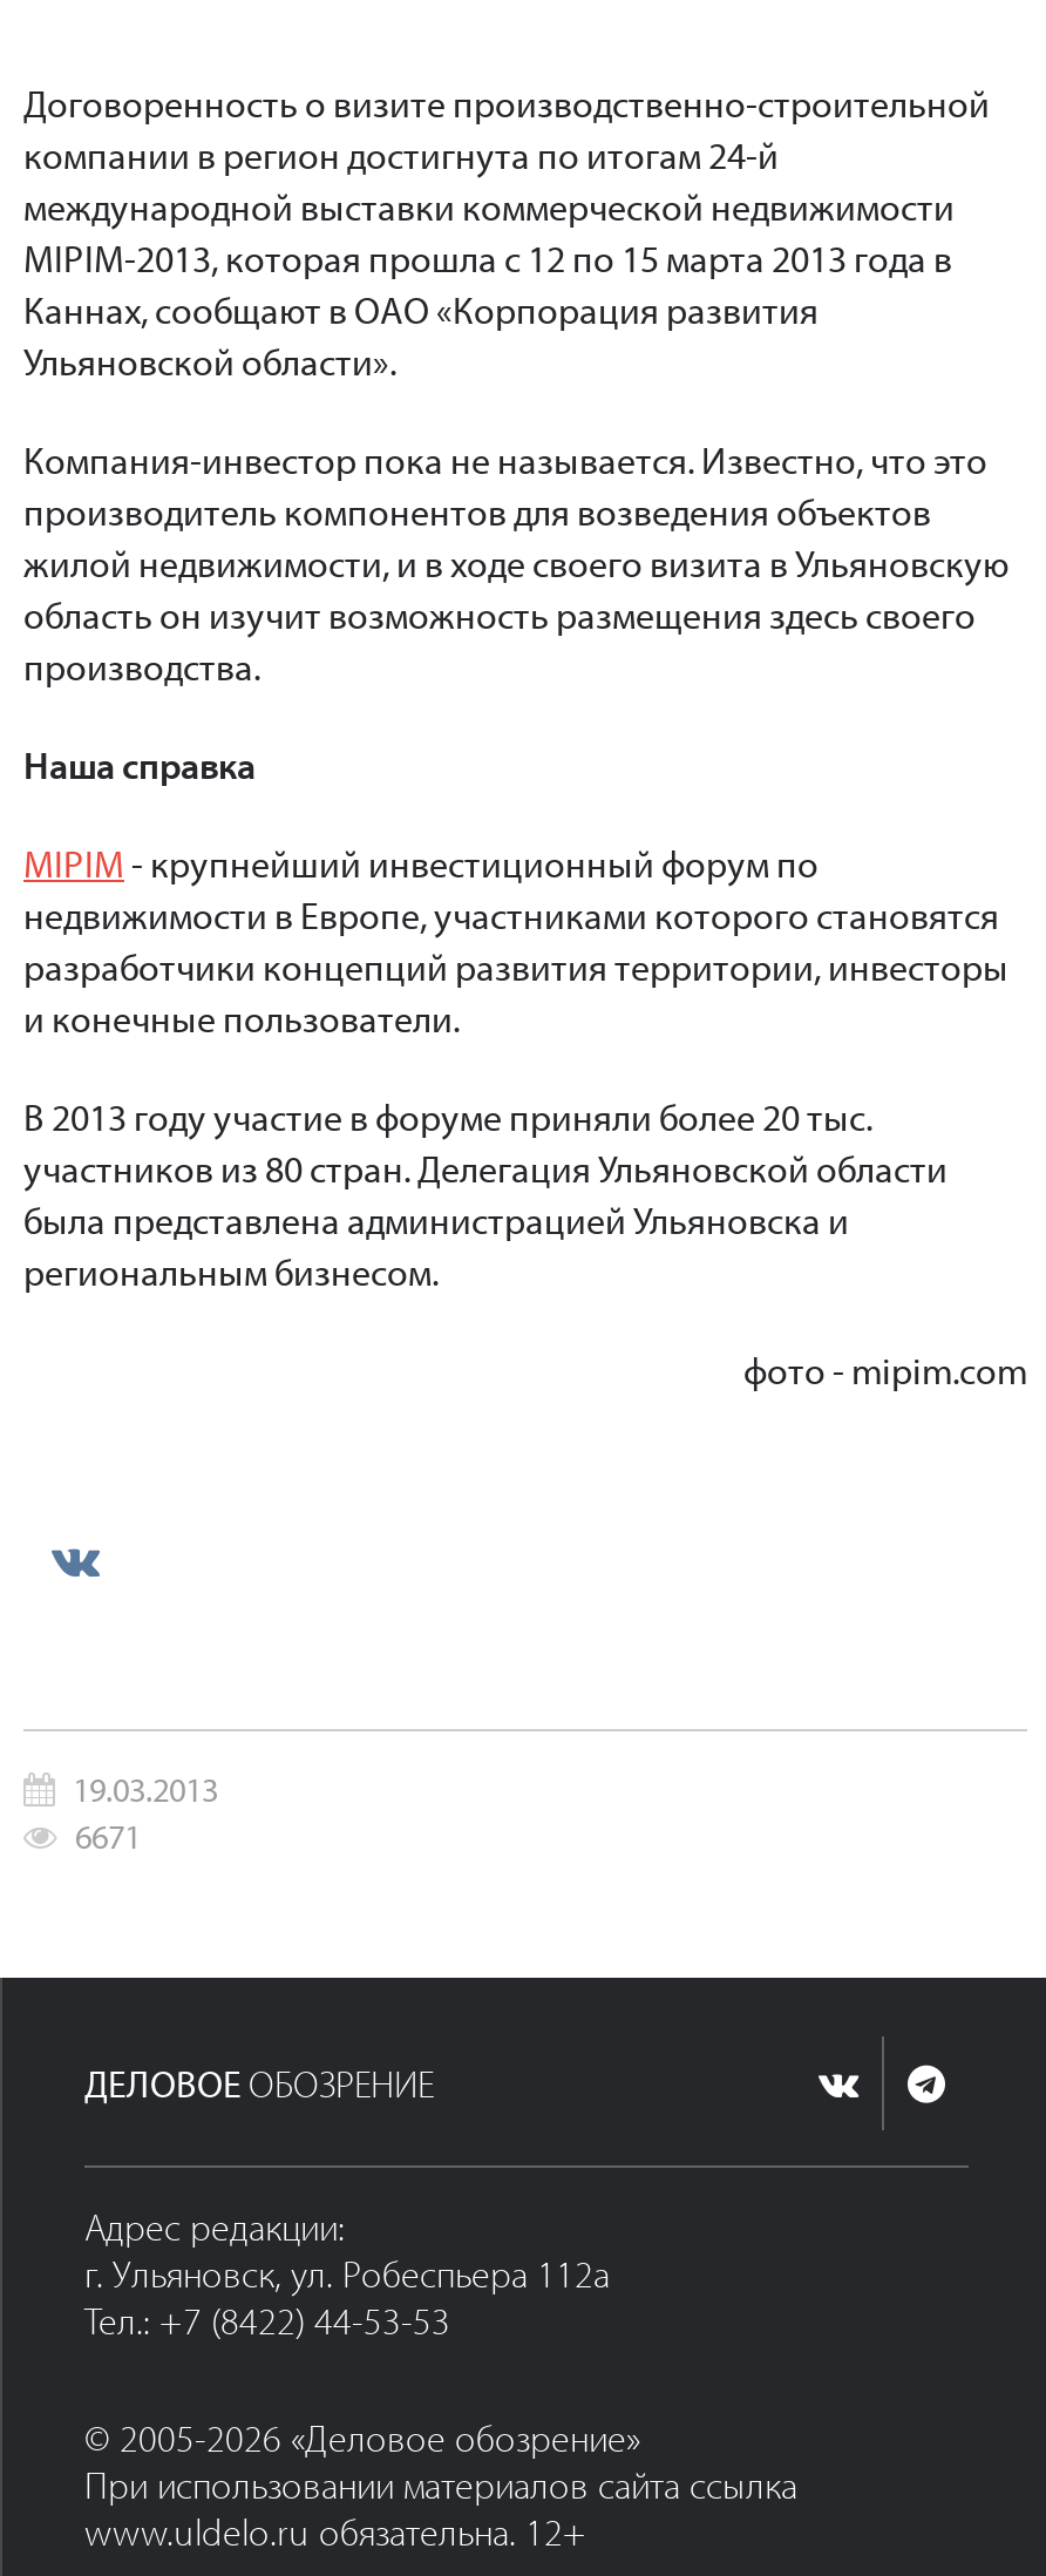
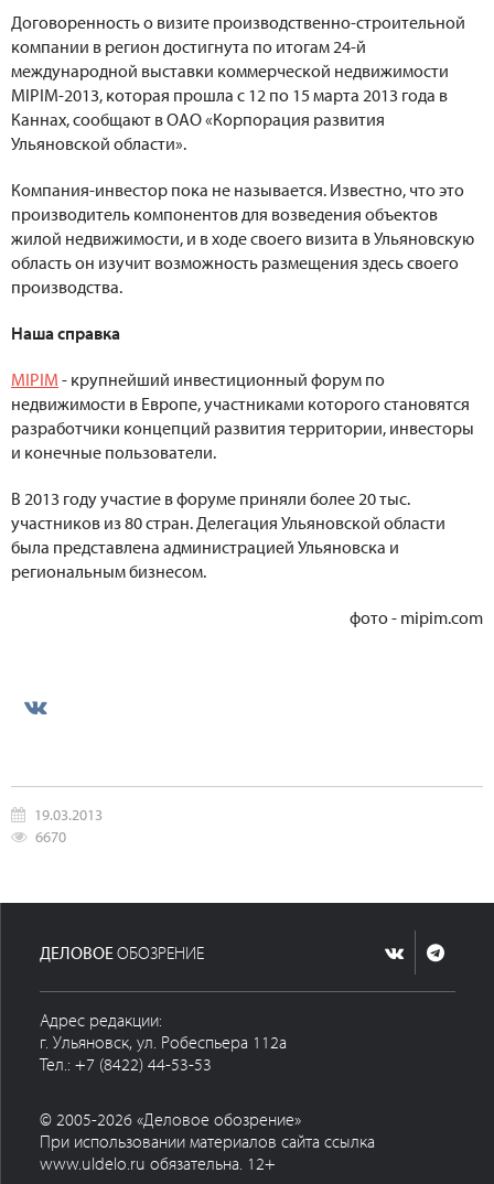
[68,1813,141,1858] 6671 -> [32,826,66,847] 6670

